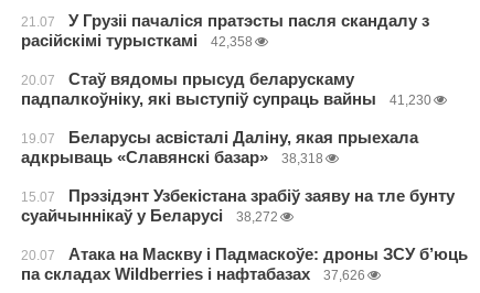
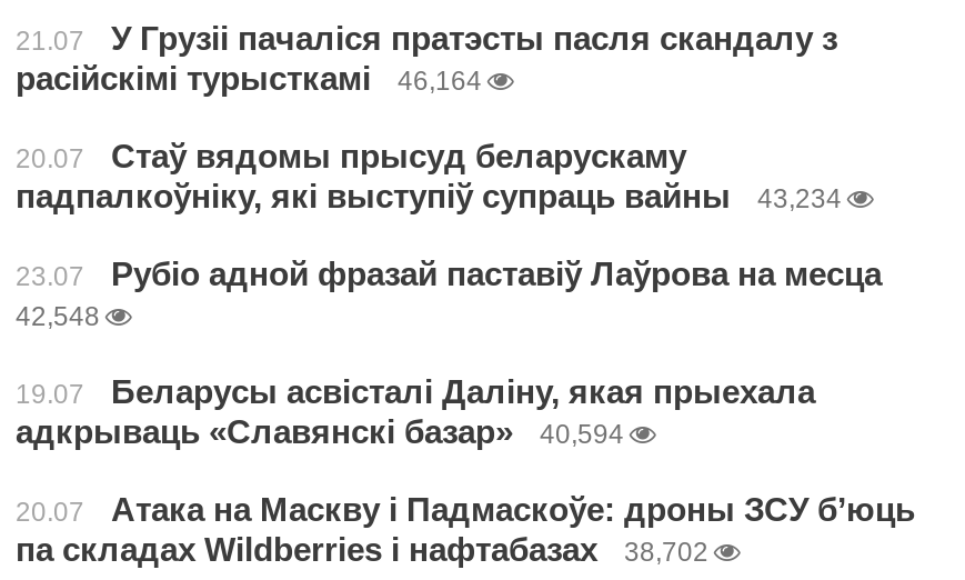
[21,31,253,50] расійскімі турысткамі 42,358 -> [16,59,482,97] расійскімі турысткамі 46,164
[390,93,431,108] 41,230 -> [16,183,882,332] 43,234 | 23.07 | Рубіо адной фразай паставіў Лаўрова на месца | 42,548
moved [21,128,418,166] -> [16,372,815,450]: 19.07 | Беларусы асвісталі Даліну, якая прыехала | адкрываць «Славянскі базар»
[21,151,455,225] 38,318 | 15.07 | Прэзідэнт Узбекістана зрабіў заяву на тле бунту | суайчыннікаў у Беларусі | 38,272 -> [540,419,624,450] 40,594
[21,264,365,283] па складах Wildberries і нафтабазах 37,626 -> [16,530,708,568] па складах Wildberries і нафтабазах 38,702

